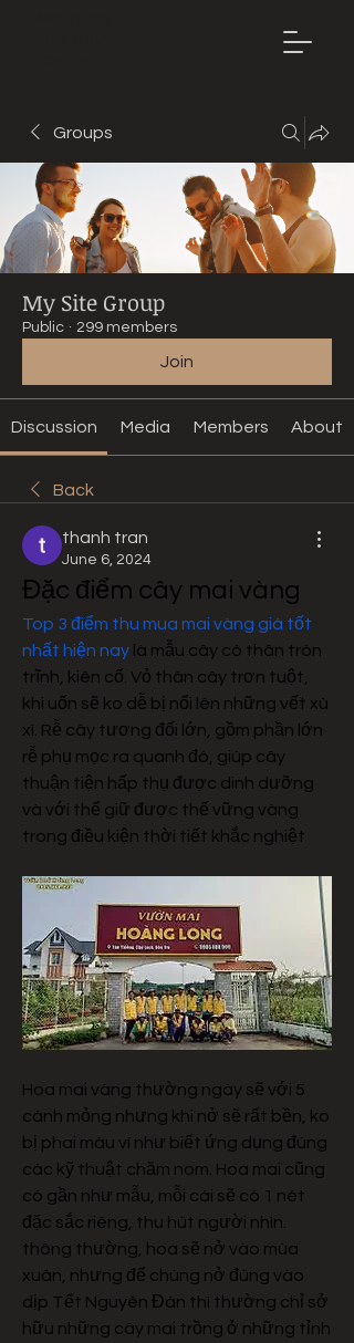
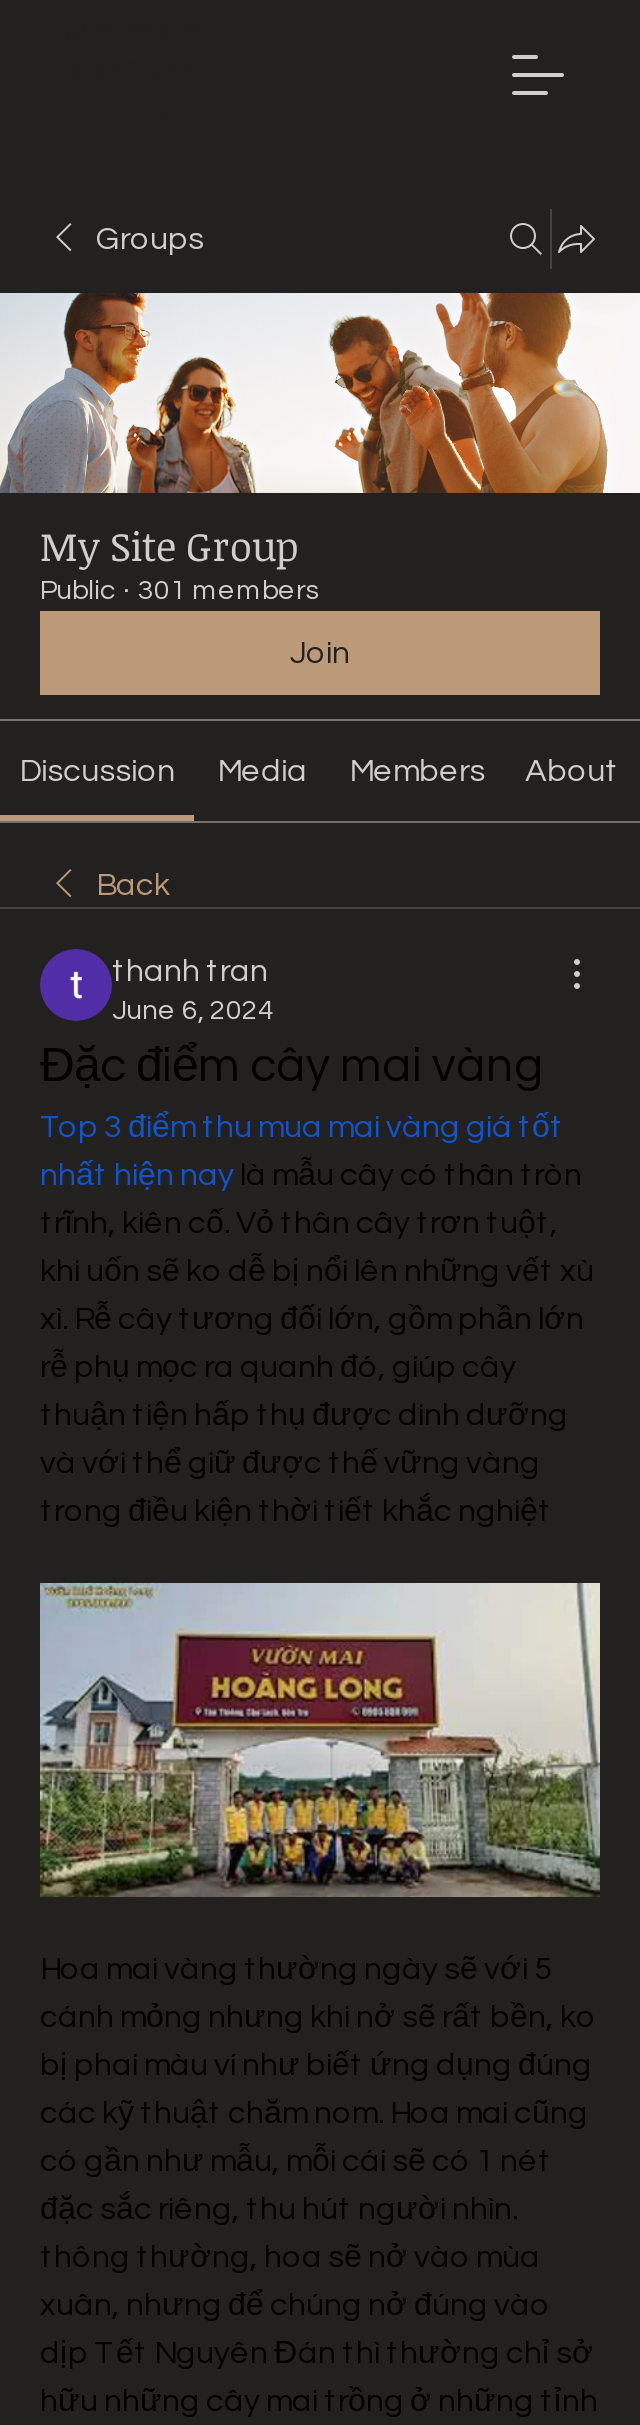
[22,320,177,335] Public · 299 members -> [40,577,320,605] Public · 301 members

